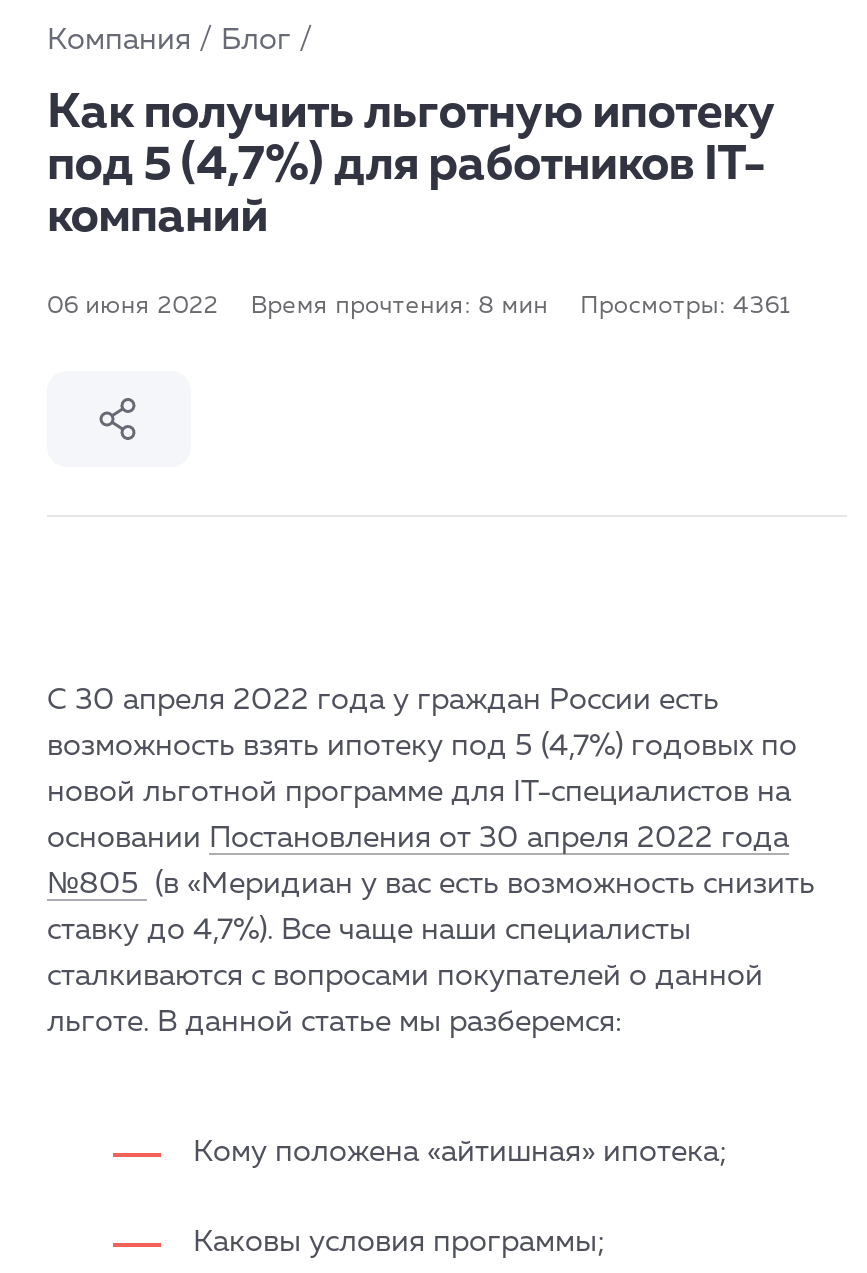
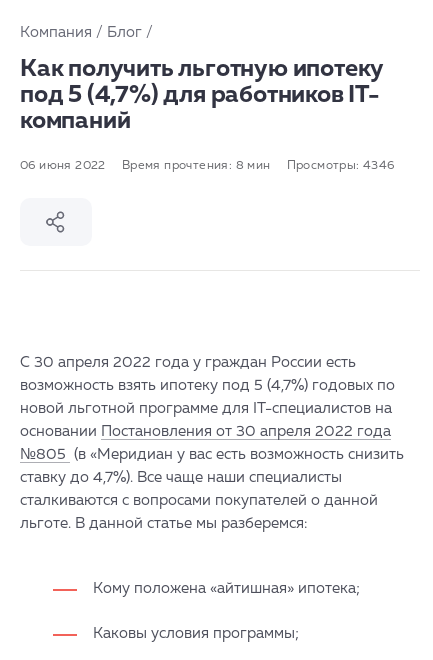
[580,295,790,319] Просмотры: 4361 -> [287,160,395,172] Просмотры: 4346

